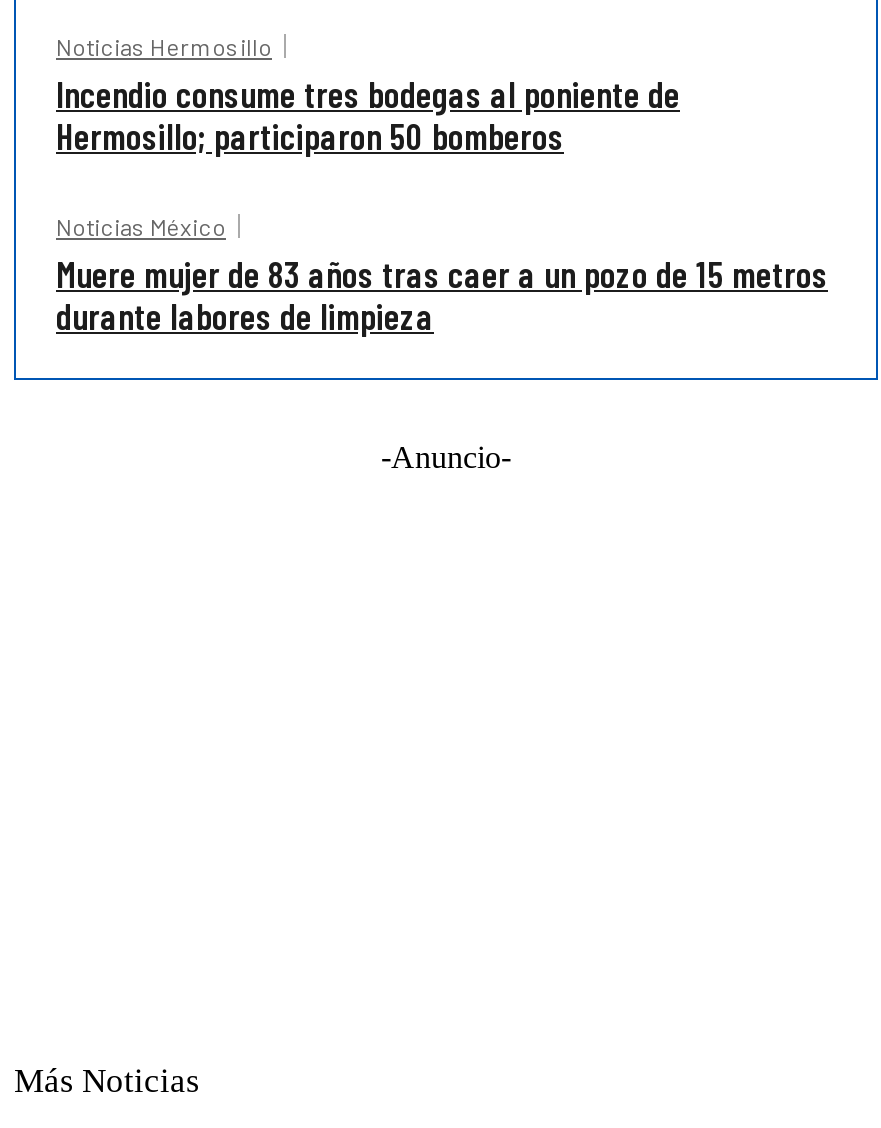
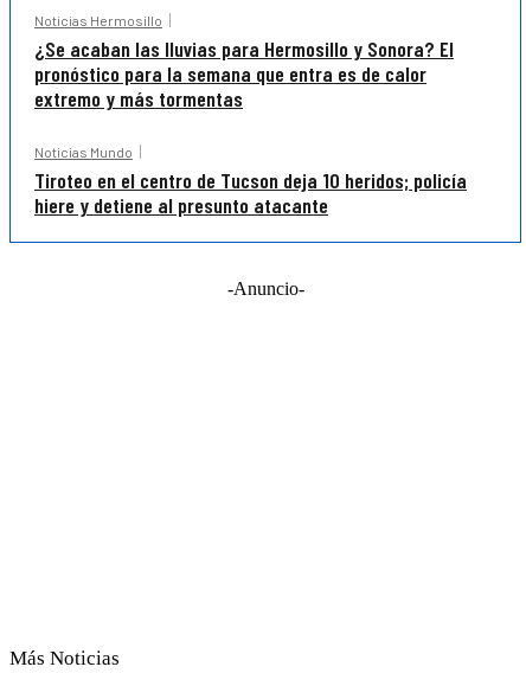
[56,73,680,159] Incendio consume tres bodegas al poniente de | Hermosillo; participaron 50 bomberos -> [34,36,454,112] ¿Se acaban las lluvias para Hermosillo y Sonora? El | pronóstico para la semana que entra es de calor | extremo y más tormentas
[56,213,828,339] Noticias México | Muere mujer de 83 años tras caer a un pozo de 15 metros | durante labores de limpieza -> [34,144,467,219] Noticias Mundo | Tiroteo en el centro de Tucson deja 10 heridos; policía | hiere y detiene al presunto atacante

